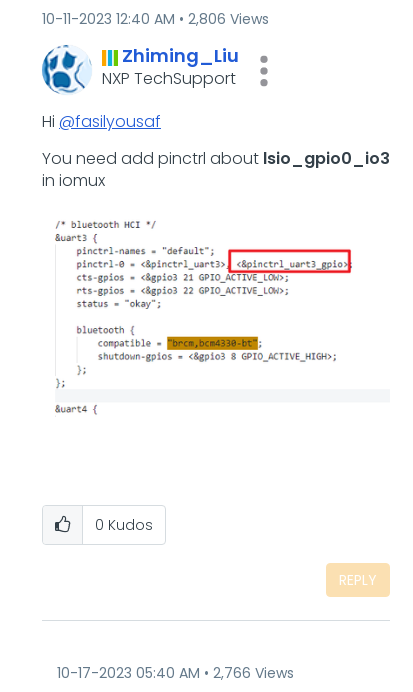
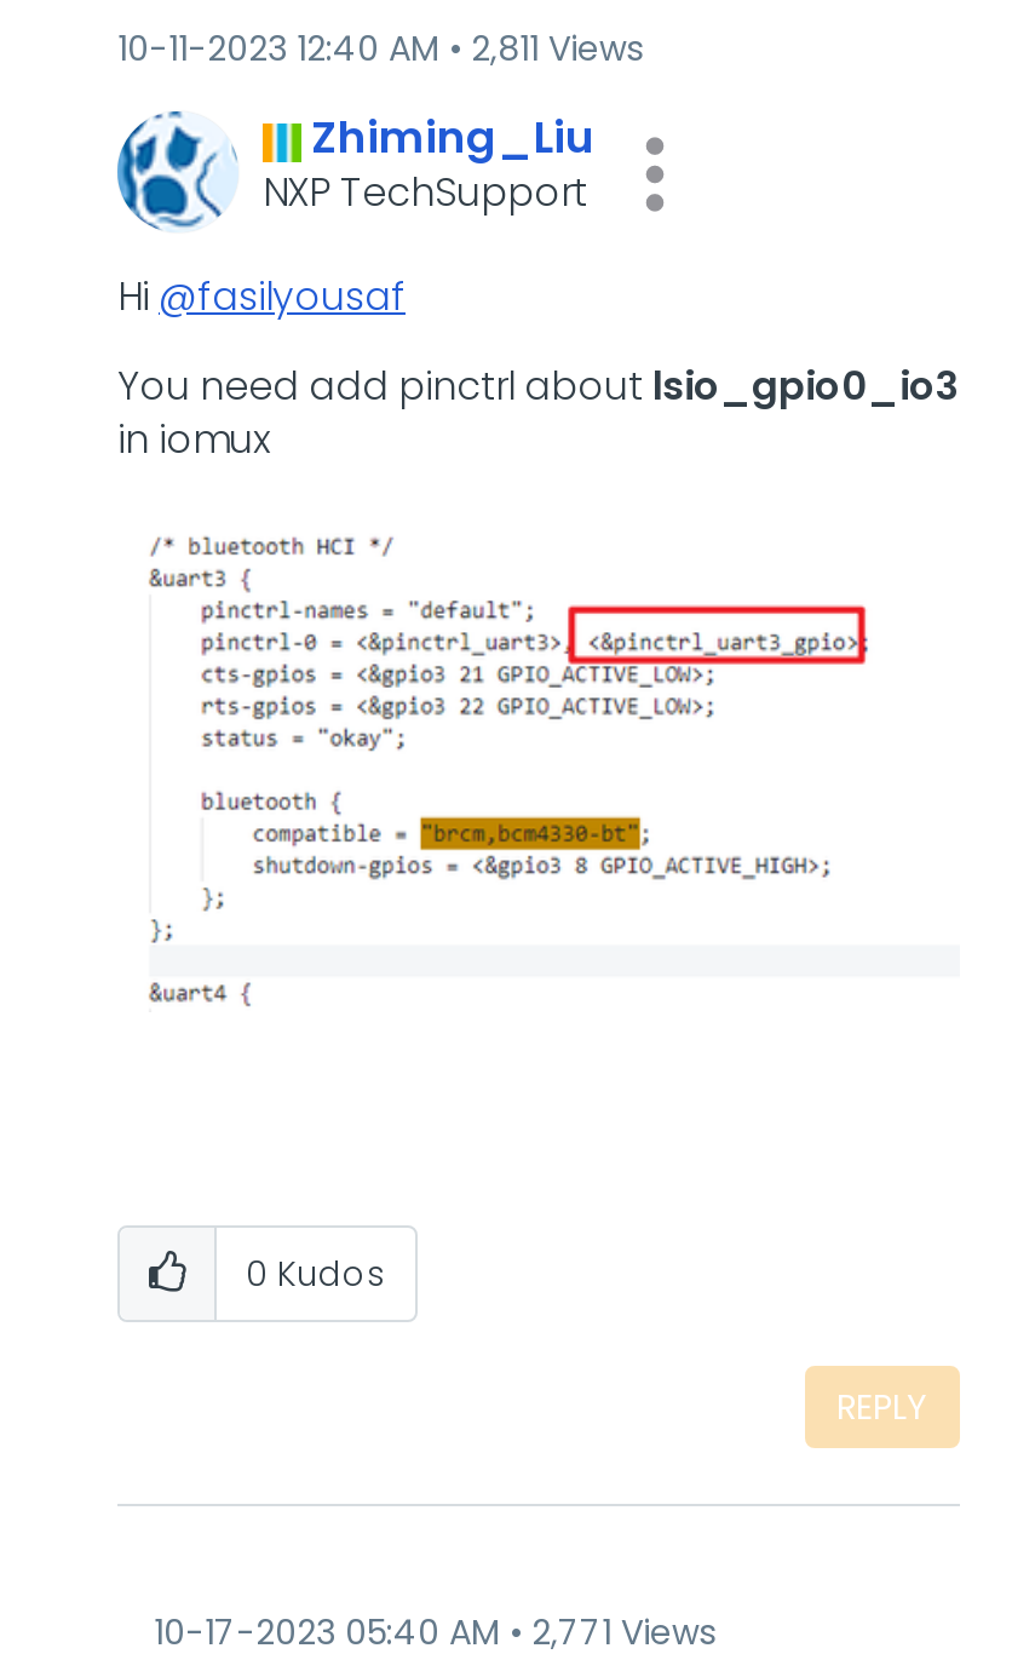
[42,9,269,29] 10-11-2023 12:40 AM 2,806 Views -> [117,24,643,73] 10-11-2023 12:40 AM 2,811 Views
[57,663,294,683] 10-17-2023 05:40 AM 2,766 Views -> [154,1607,715,1656] 10-17-2023 05:40 AM 2,771 Views

